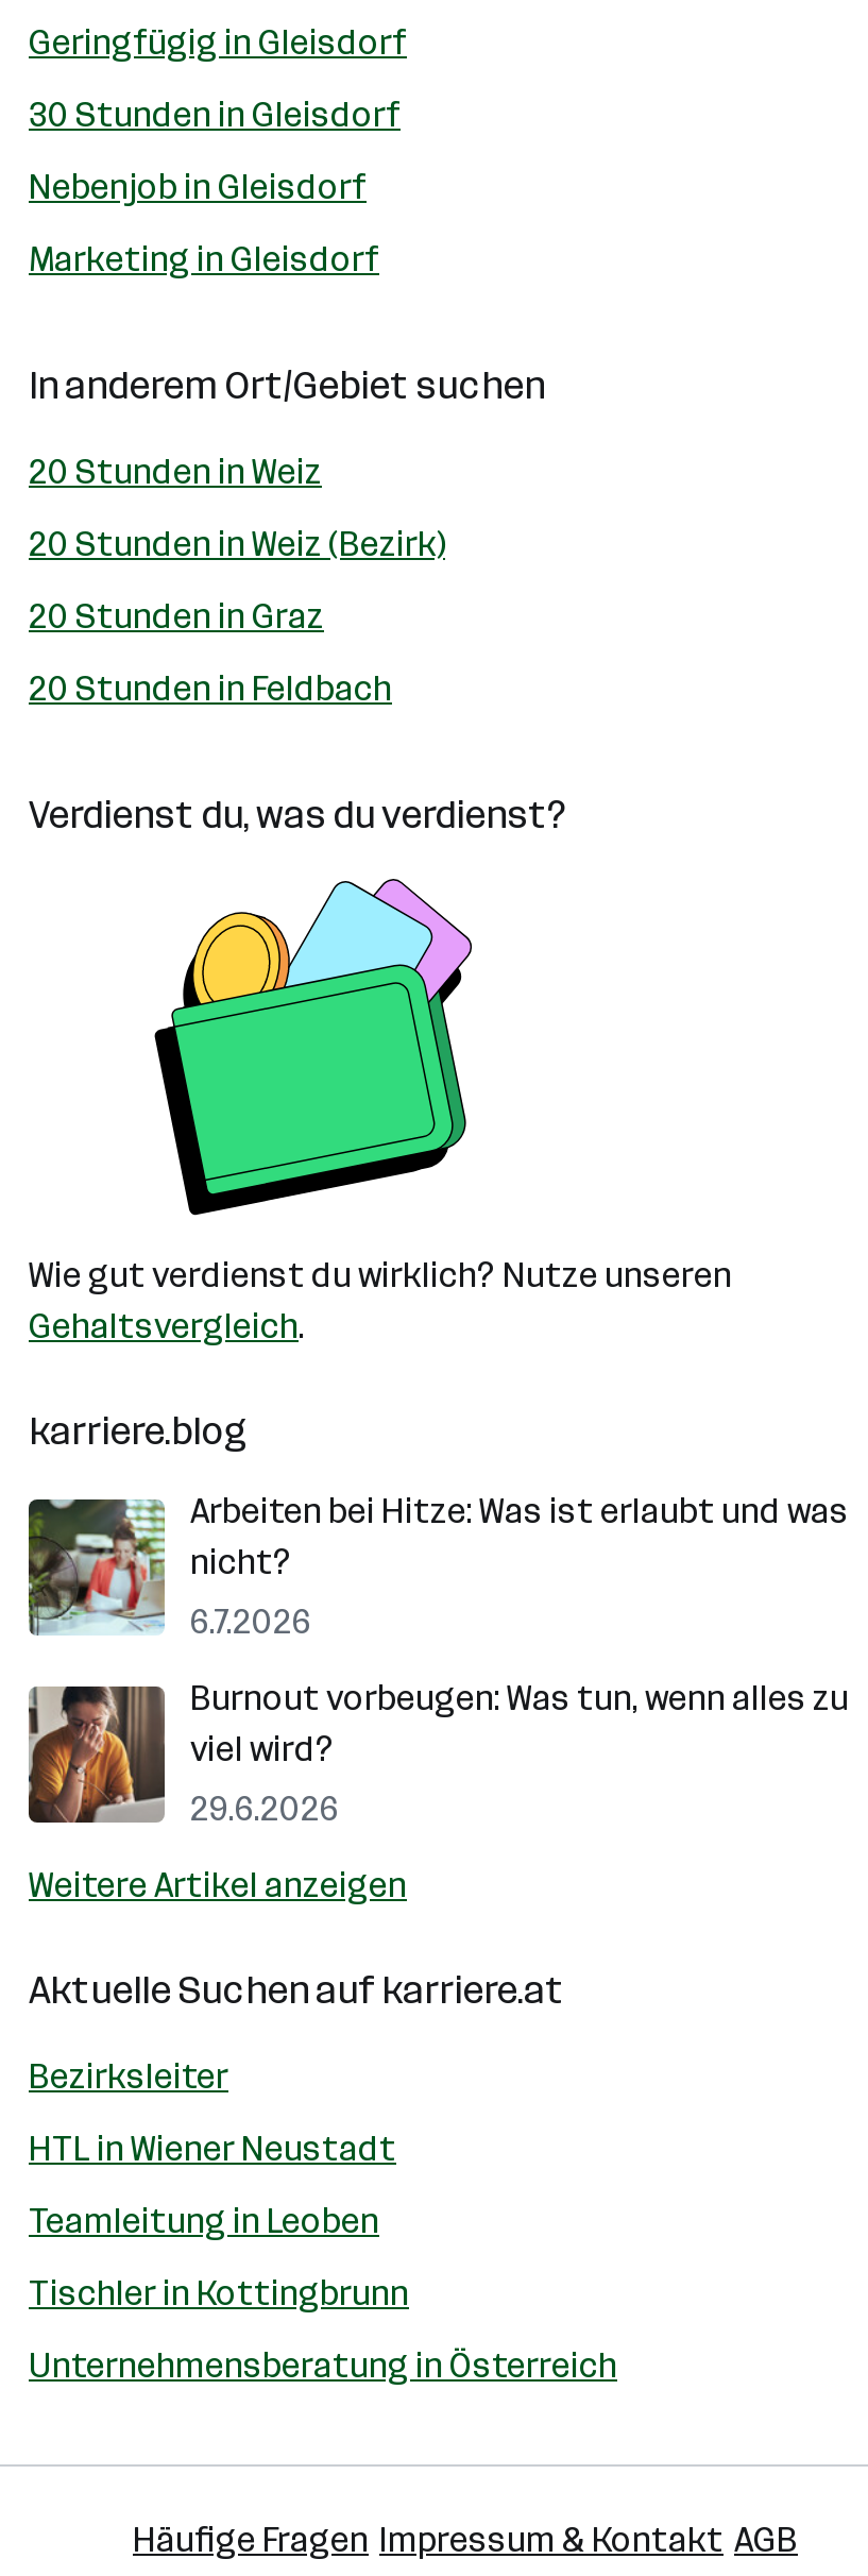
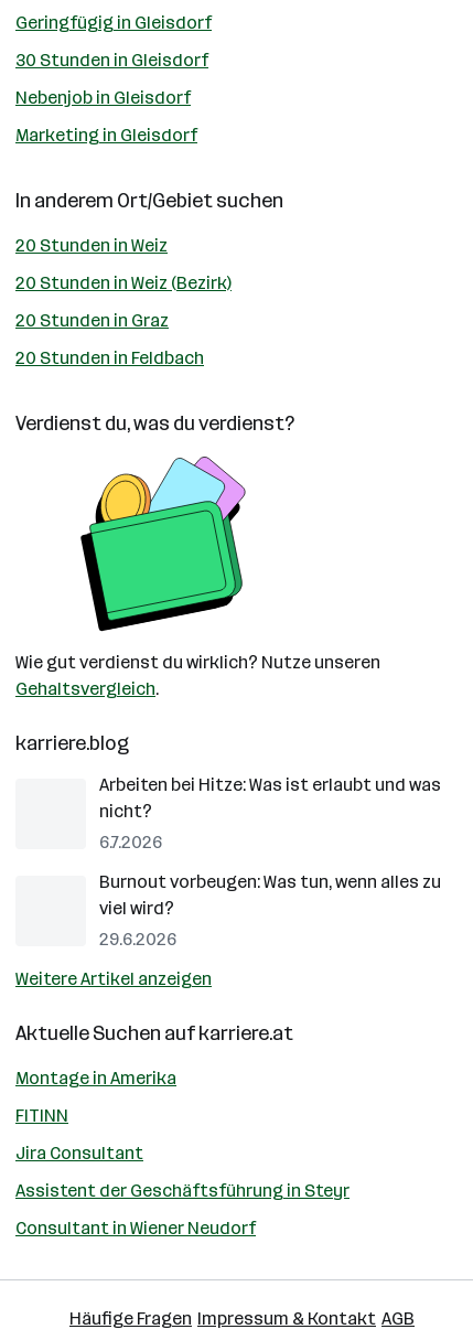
[27,1497,167,1636] [image] -> none
[27,1684,167,1825] [image] -> none
[29,2056,228,2097] Bezirksleiter -> [15,1068,176,1089] Montage in Amerika
[29,2129,396,2169] HTL in Wiener Neustadt -> [15,1105,68,1126] FITINN
[29,2201,379,2241] Teamleitung in Leoben -> [15,1143,143,1164] Jira Consultant
[29,2273,409,2314] Tischler in Kottingbrunn -> [15,1180,350,1201] Assistent der Geschäftsführung in Steyr
[29,2345,617,2386] Unternehmensberatung in Österreich -> [15,1218,256,1239] Consultant in Wiener Neudorf

